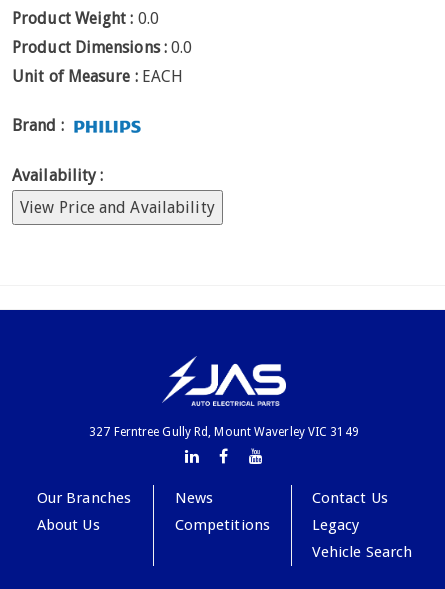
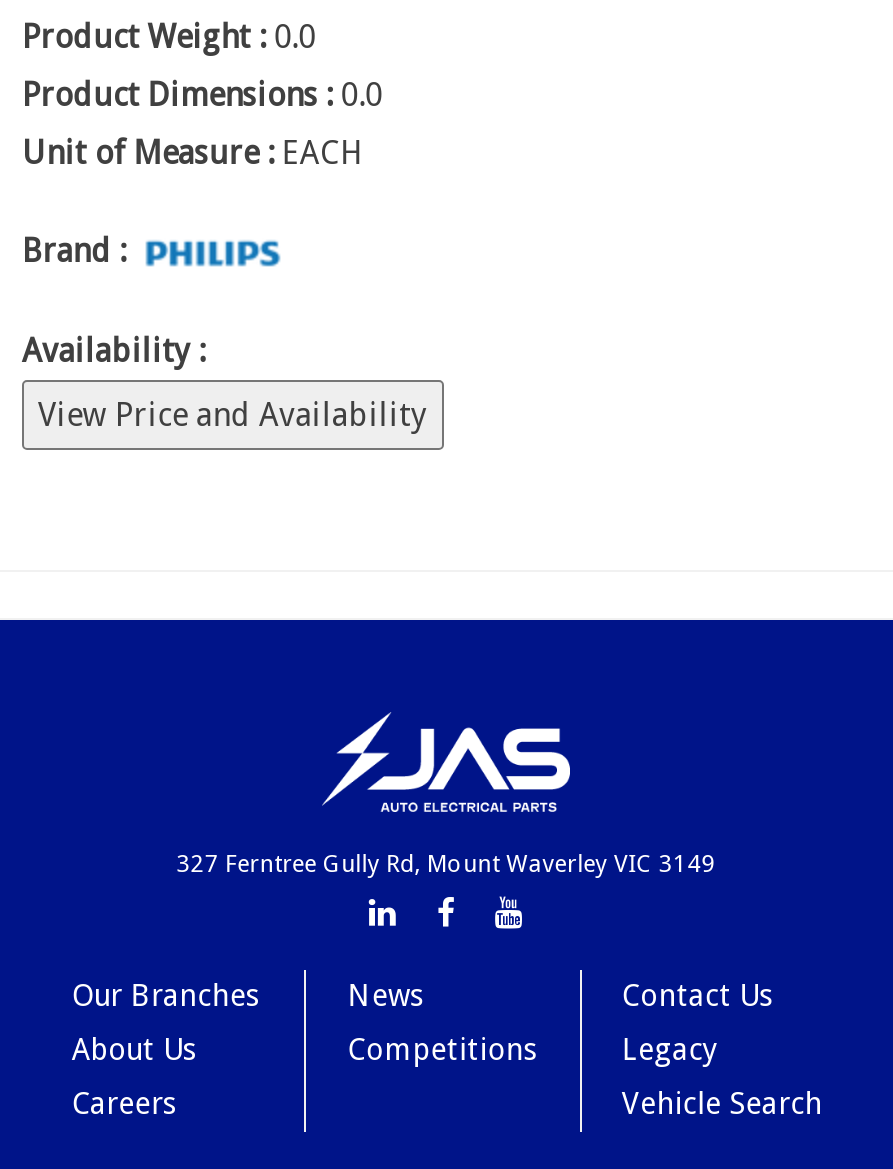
none -> [72,1086,177,1122] Careers

